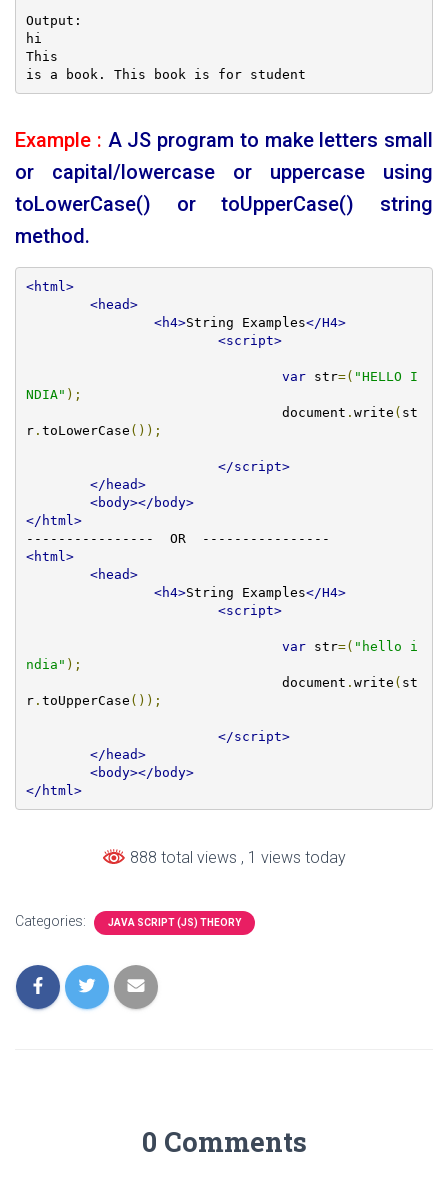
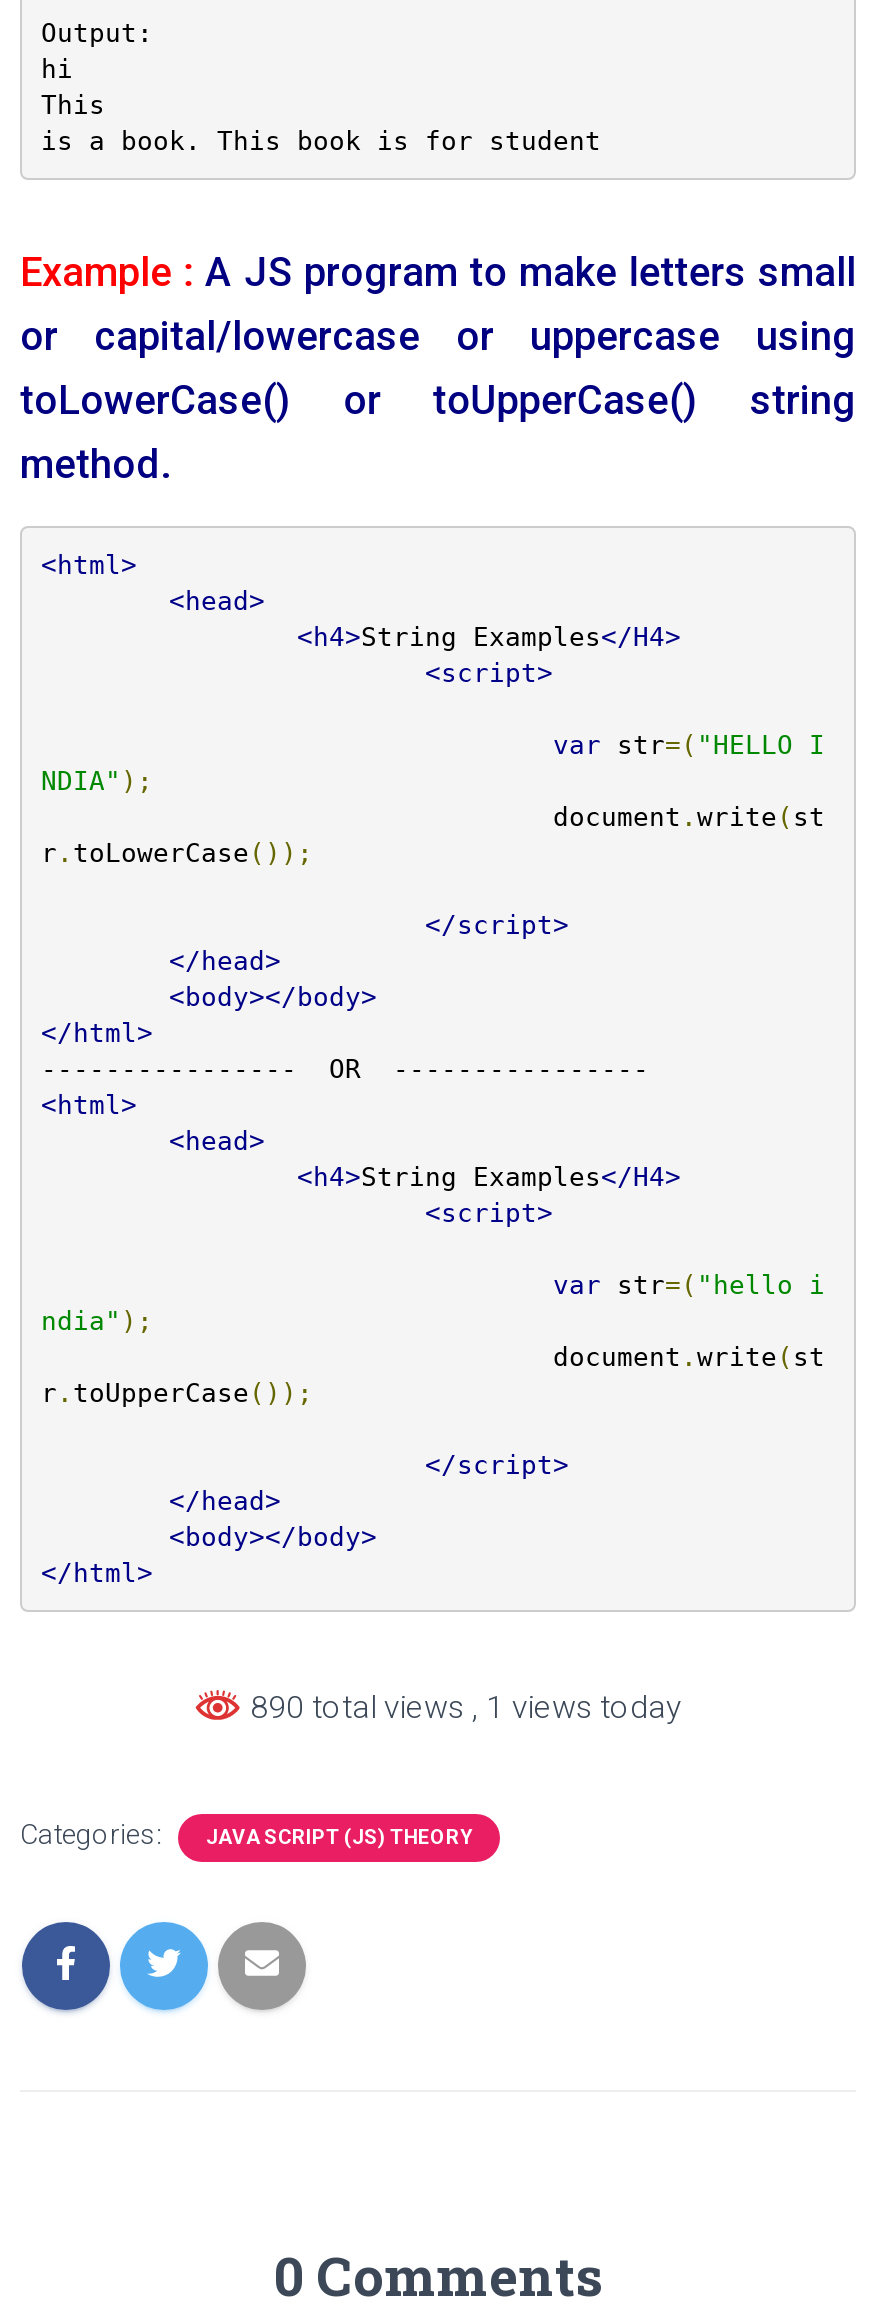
[126,848,346,867] 888 total views, 1 views today -> [242,1688,682,1726] 890 total views, 1 views today

